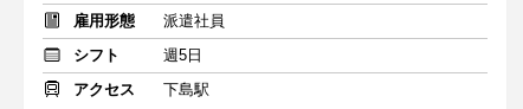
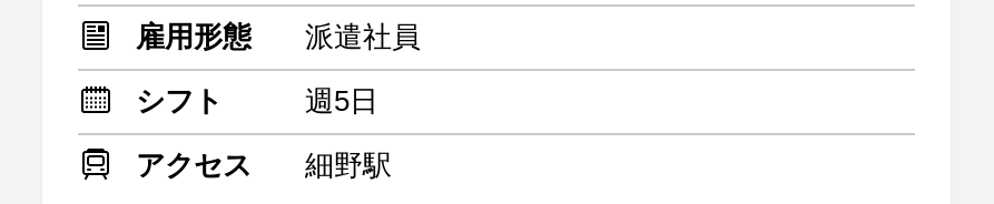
[163,81,209,98] 下島駅 -> [305,149,392,182] 細野駅

